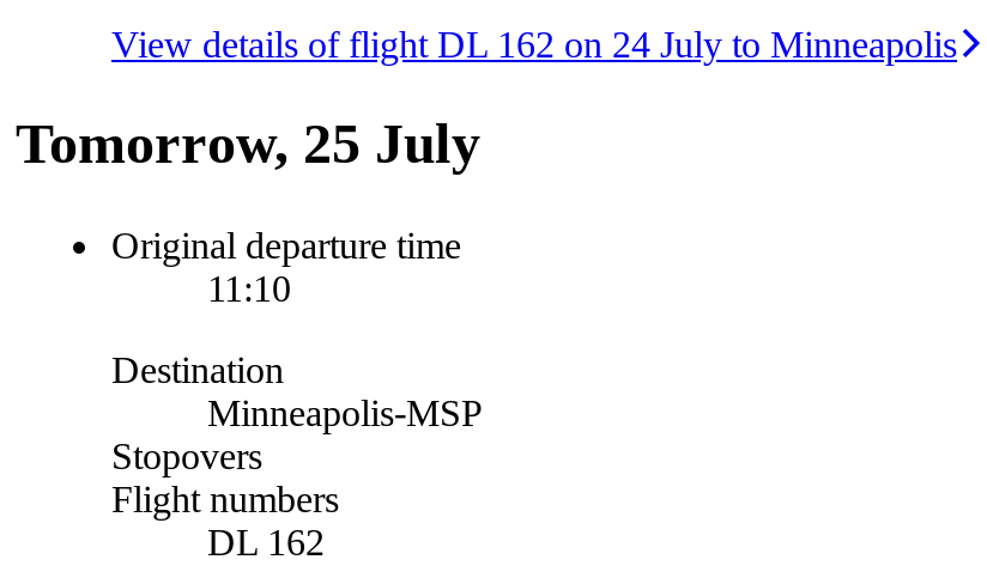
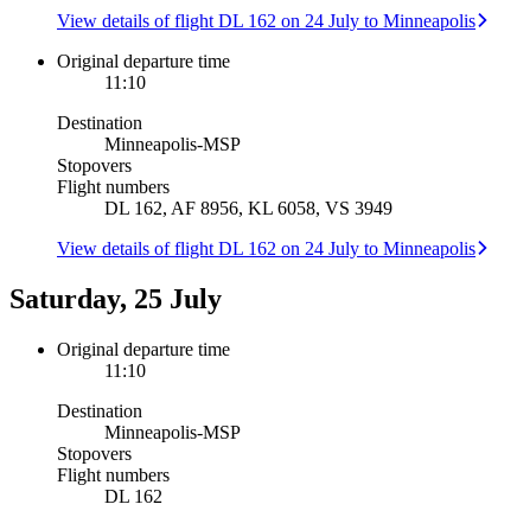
[16,114,480,176] Tomorrow, 25 July -> [9,51,475,314] Original departure time | 11:10 | Destination | Minneapolis-MSP | Stopovers | Flight numbers | DL 162, AF 8956, KL 6058, VS 3949 | View details of flight DL 162 on 24 July to Minneapolis | Saturday, 25 July

